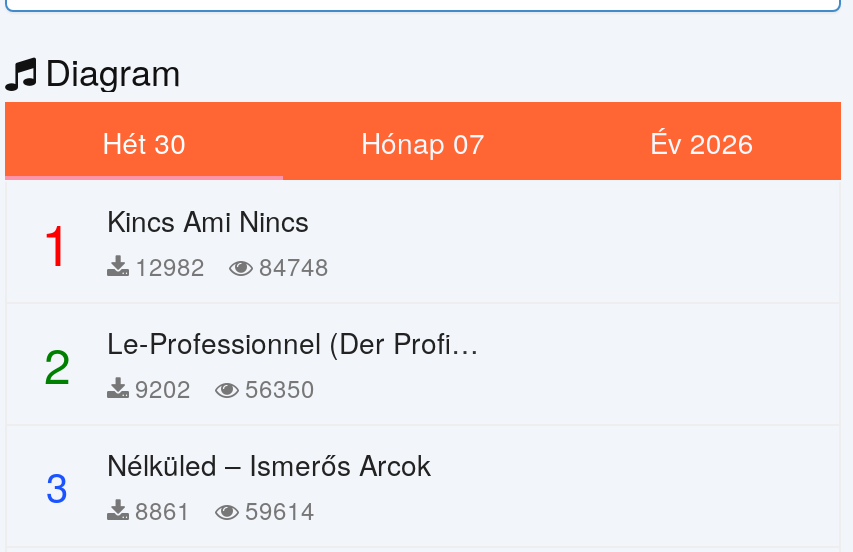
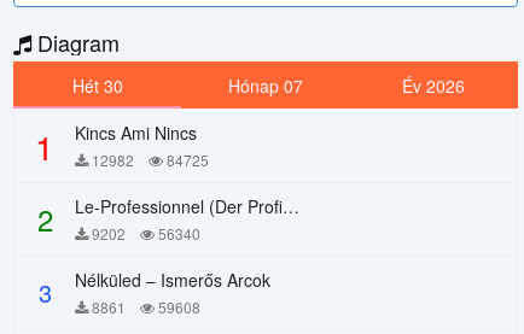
[41,200,329,282] 1 Kincs Ami Nincs 12982 84748 -> [35,121,209,170] 1 Kincs Ami Nincs 12982 84725
[44,328,315,404] 2 9202 56350 -> [37,198,200,244] 2 9202 56340
[46,444,431,526] 3 Nélküled – Ismerős Arcok 8861 59614 -> [38,268,270,317] 3 Nélküled – Ismerős Arcok 8861 59608

